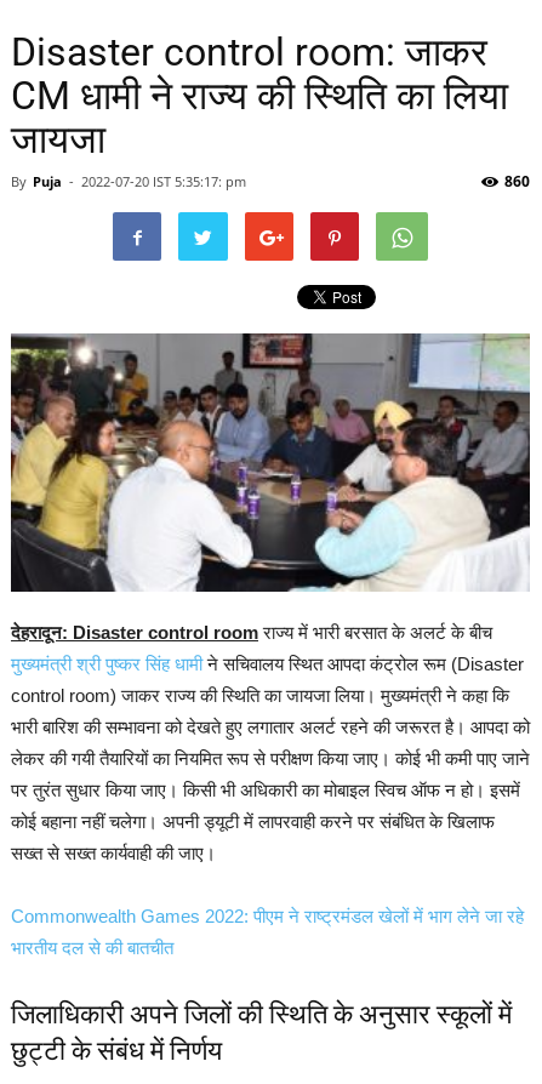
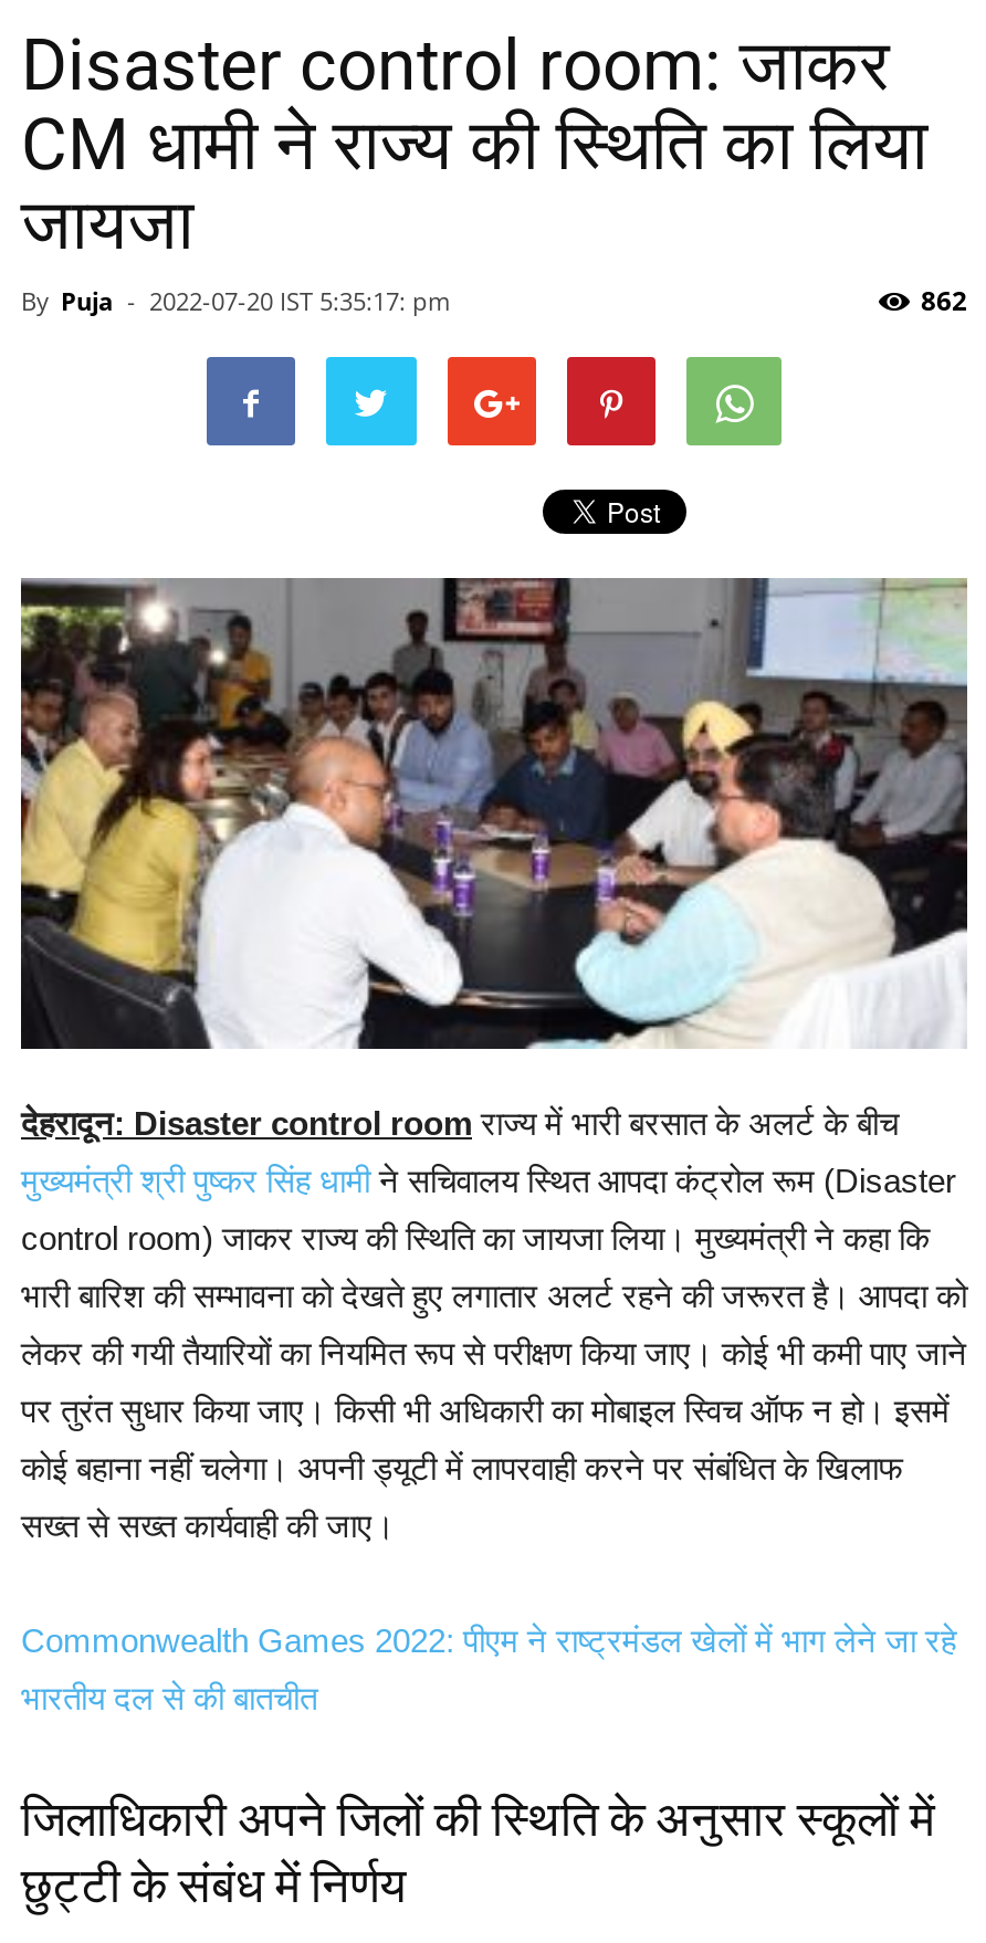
[504,171,530,192] 860 -> [921,282,967,319] 862

